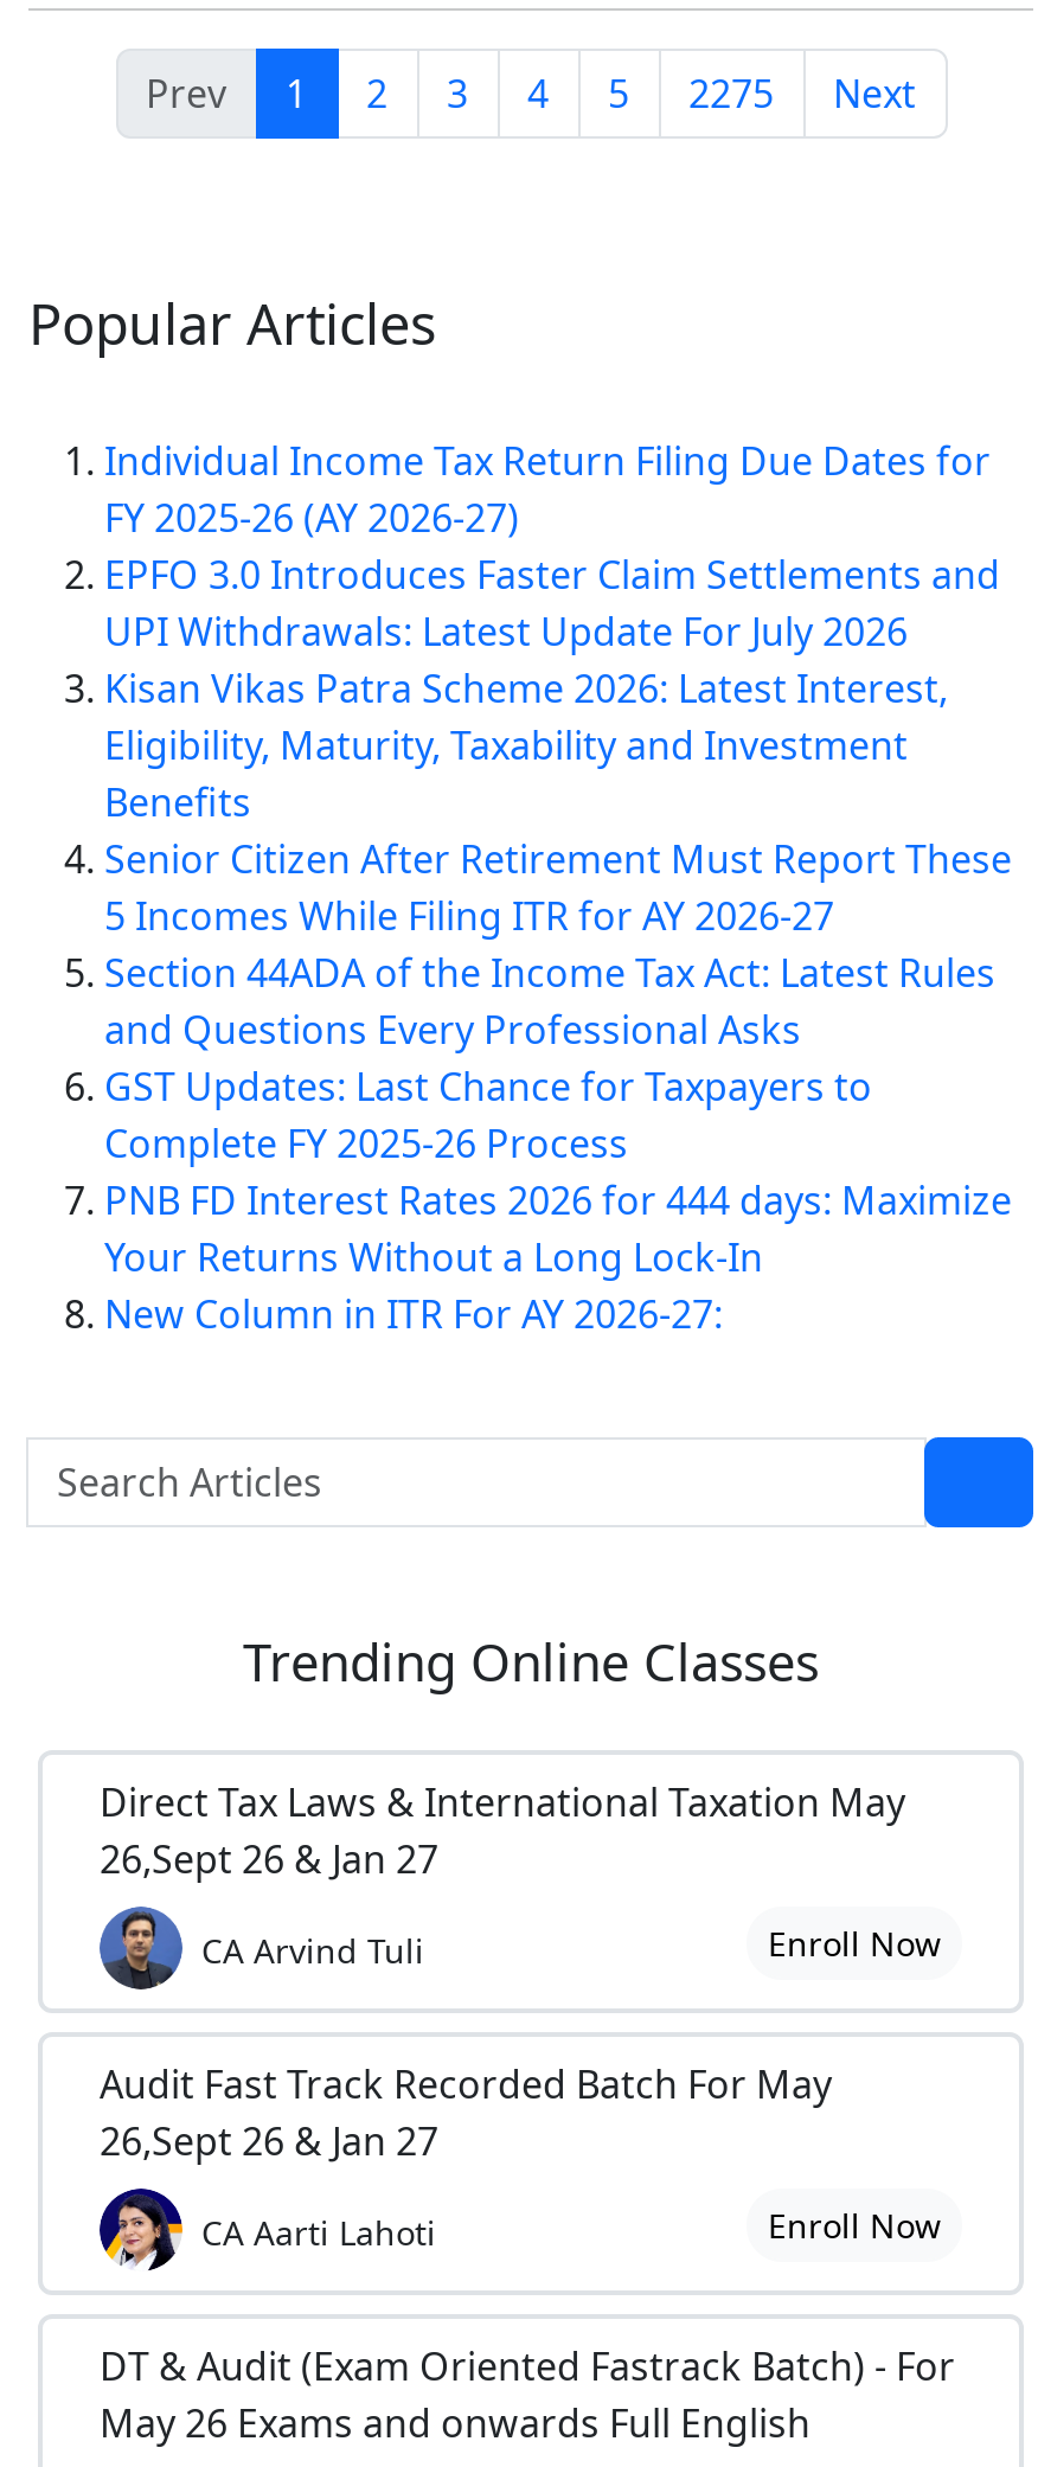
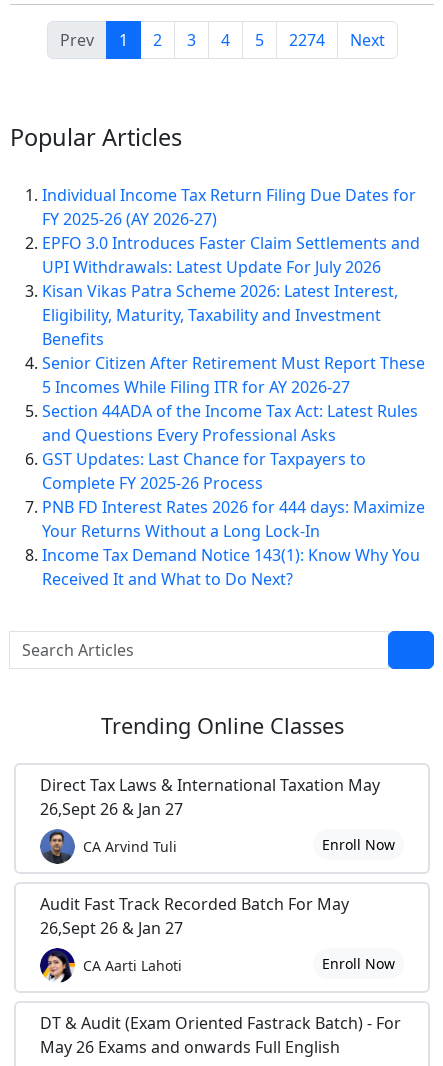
[146,67,916,119] Prev 1 2 3 4 5 2275 Next -> [59,29,384,51] Prev 1 2 3 4 5 2274 Next
[104,1288,723,1340] New Column in ITR For AY 2026-27: -> [42,544,420,590] Income Tax Demand Notice 143(1): Know Why You | Received It and What to Do Next?

